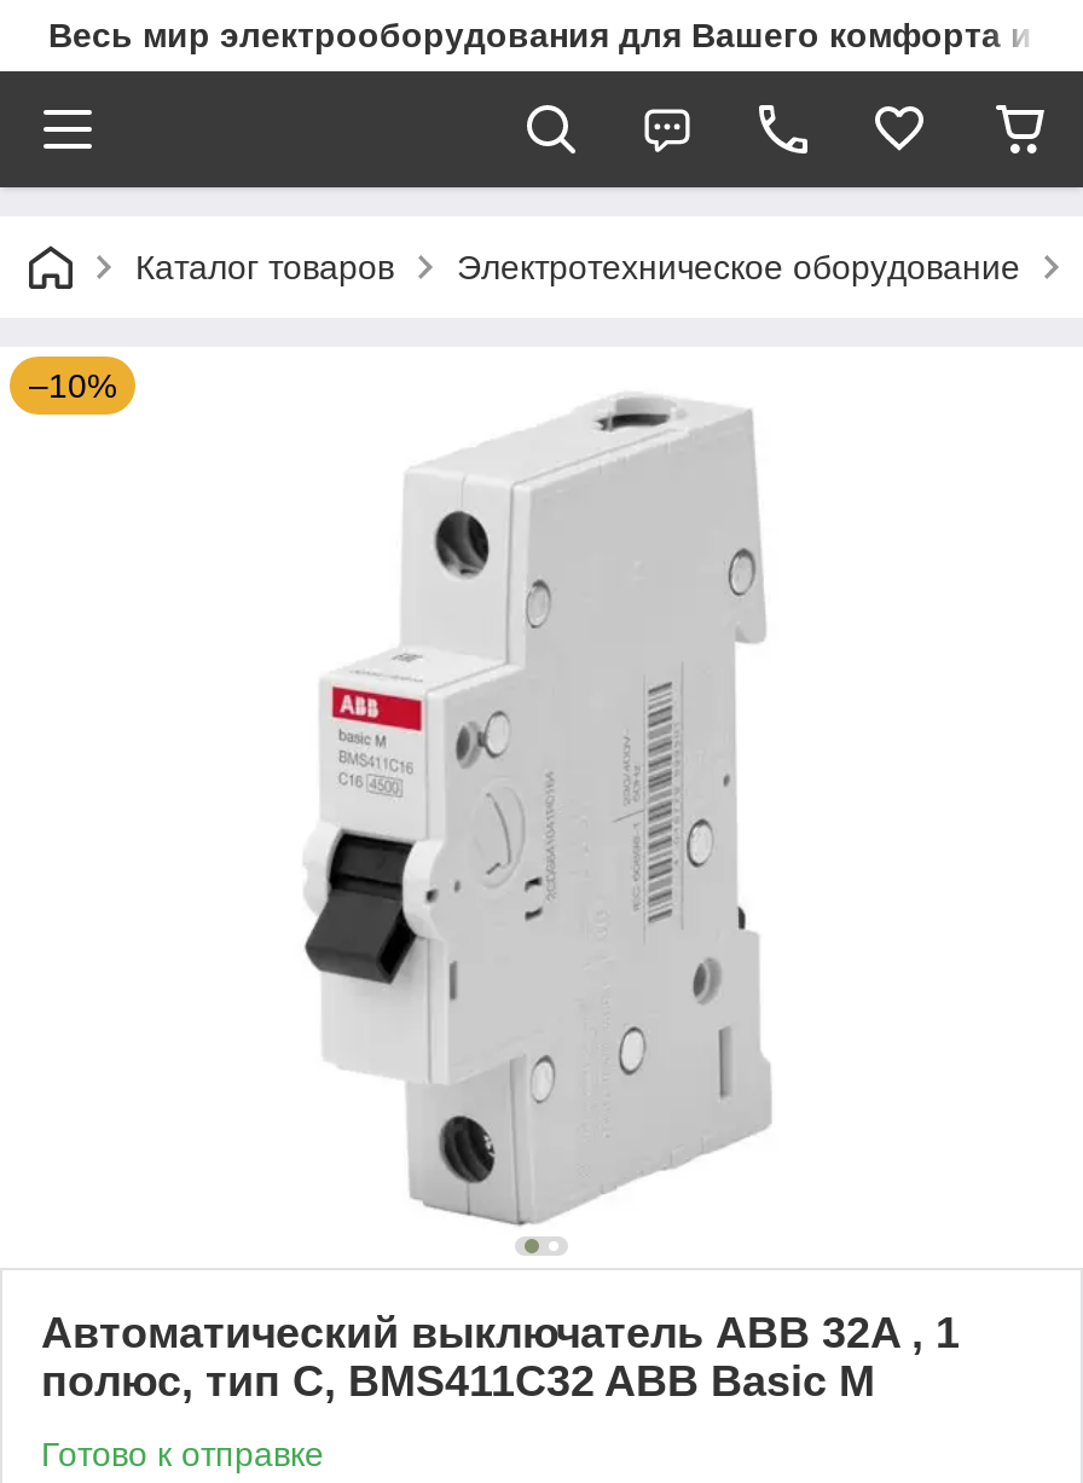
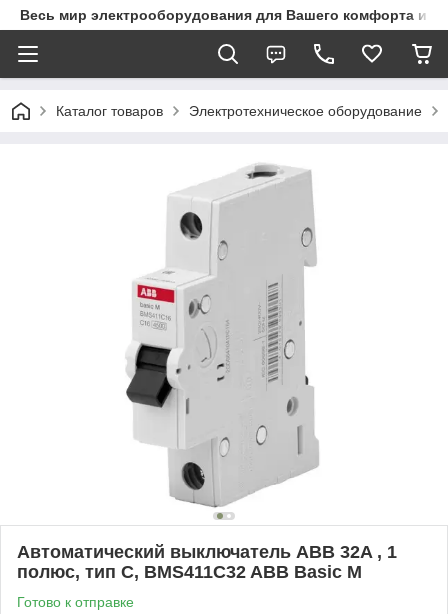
[29,366,116,405] –10% -> none

